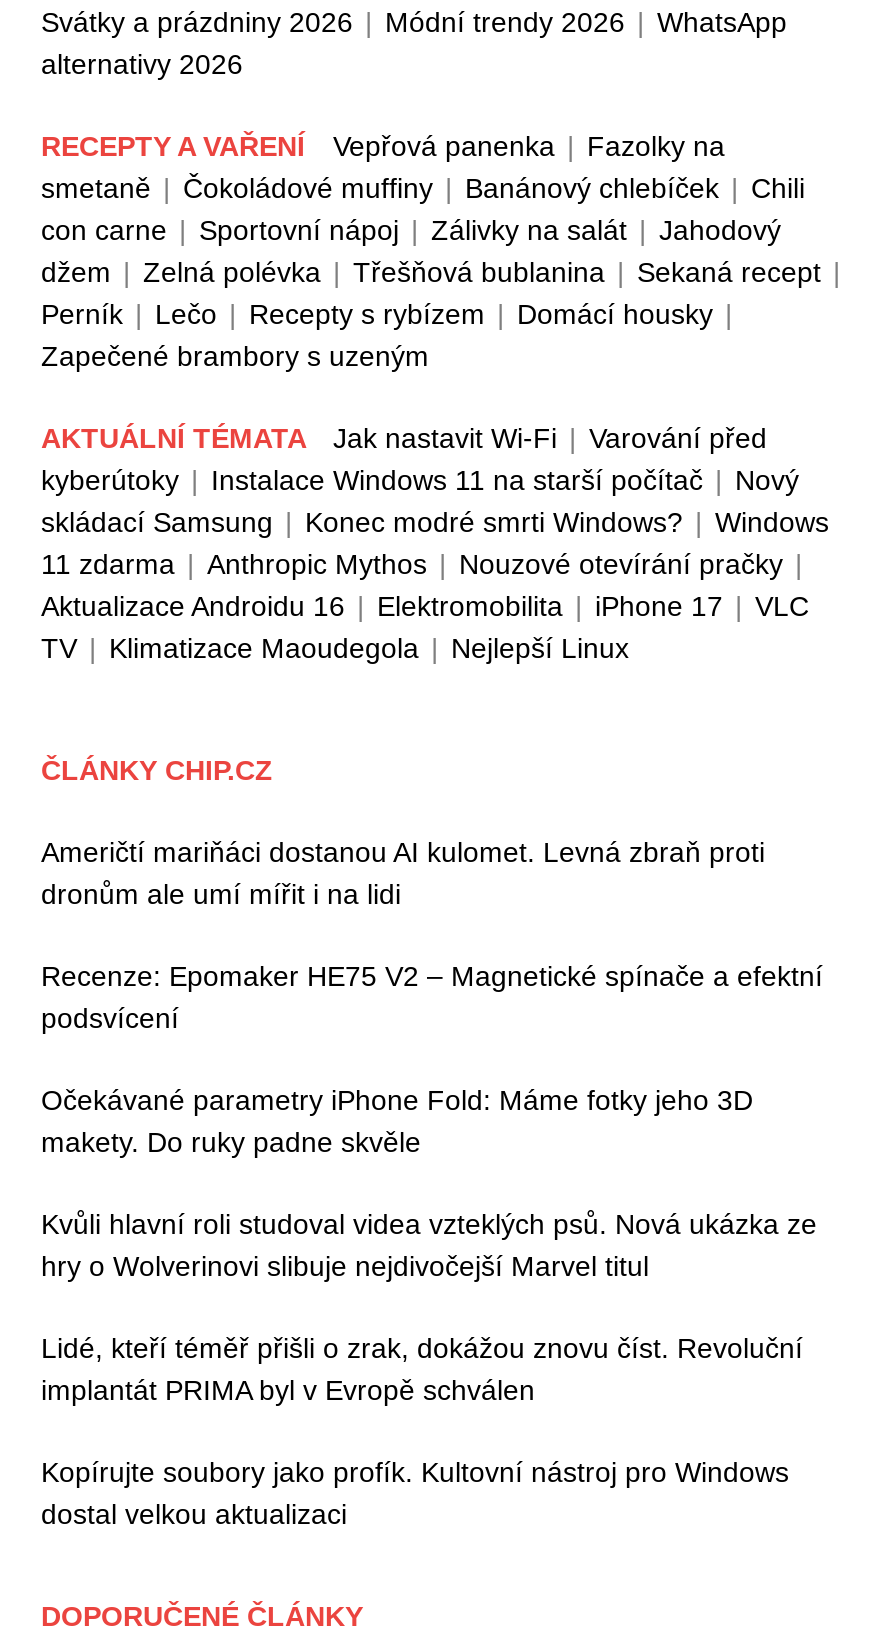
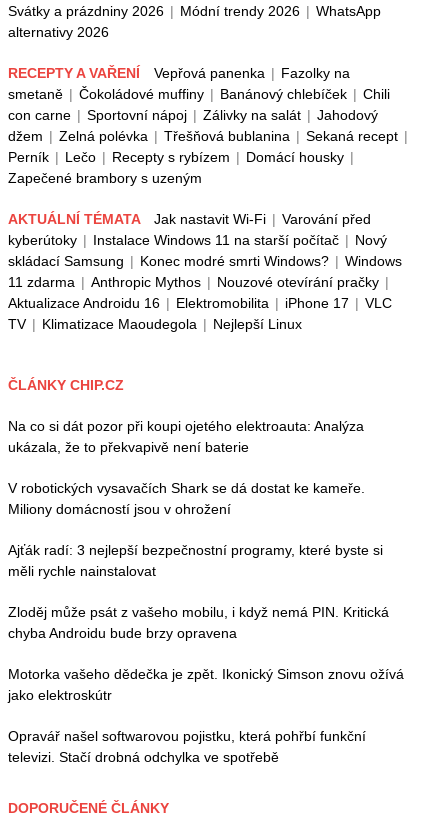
[41,836,765,910] Američtí mariňáci dostanou AI kulomet. Levná zbraň proti | dronům ale umí mířit i na lidi -> [8,418,364,455] Na co si dát pozor při koupi ojetého elektroauta: Analýza | ukázala, že to překvapivě není baterie
[41,960,823,1034] Recenze: Epomaker HE75 V2 – Magnetické spínače a efektní | podsvícení -> [8,480,365,517] V robotických vysavačích Shark se dá dostat ke kameře. | Miliony domácností jsou v ohrožení
[41,1084,753,1158] Očekávané parametry iPhone Fold: Máme fotky jeho 3D | makety. Do ruky padne skvěle -> [8,542,383,579] Ajťák radí: 3 nejlepší bezpečnostní programy, které byste si | měli rychle nainstalovat
[41,1208,817,1282] Kvůli hlavní roli studoval videa vzteklých psů. Nová ukázka ze | hry o Wolverinovi slibuje nejdivočejší Marvel titul -> [8,604,389,641] Zloděj může psát z vašeho mobilu, i když nemá PIN. Kritická | chyba Androidu bude brzy opravena
[41,1332,803,1406] Lidé, kteří téměř přišli o zrak, dokážou znovu číst. Revoluční | implantát PRIMA byl v Evropě schválen -> [8,666,404,703] Motorka vašeho dědečka je zpět. Ikonický Simson znovu ožívá | jako elektroskútr
[41,1456,789,1530] Kopírujte soubory jako profík. Kultovní nástroj pro Windows | dostal velkou aktualizaci -> [8,728,366,765] Opravář našel softwarovou pojistku, která pohřbí funkční | televizi. Stačí drobná odchylka ve spotřebě

